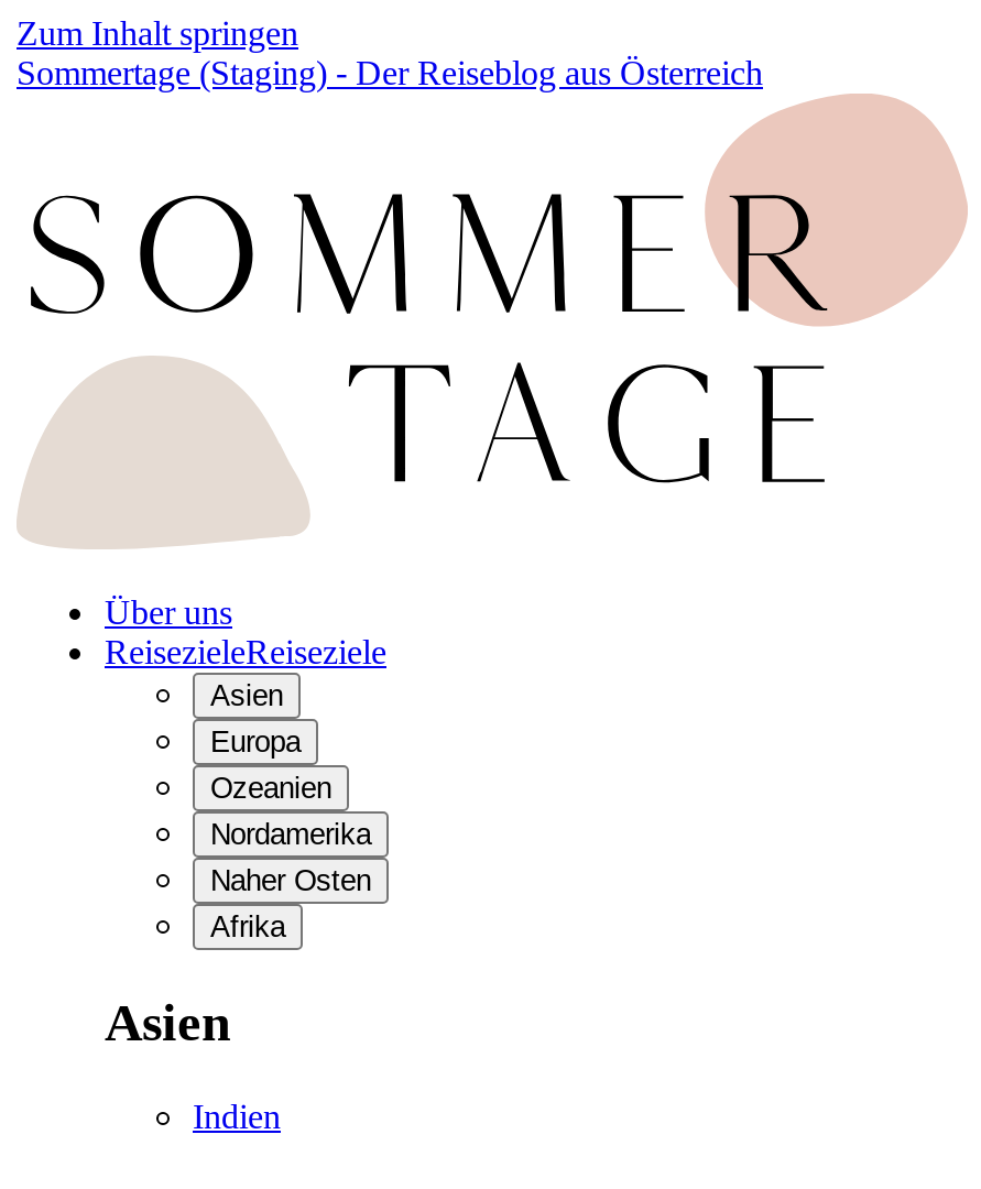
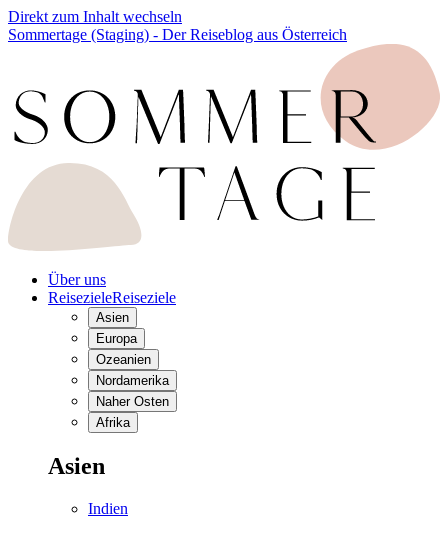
[17,14,298,52] Zum Inhalt springen -> [8,8,182,25] Direkt zum Inhalt wechseln

